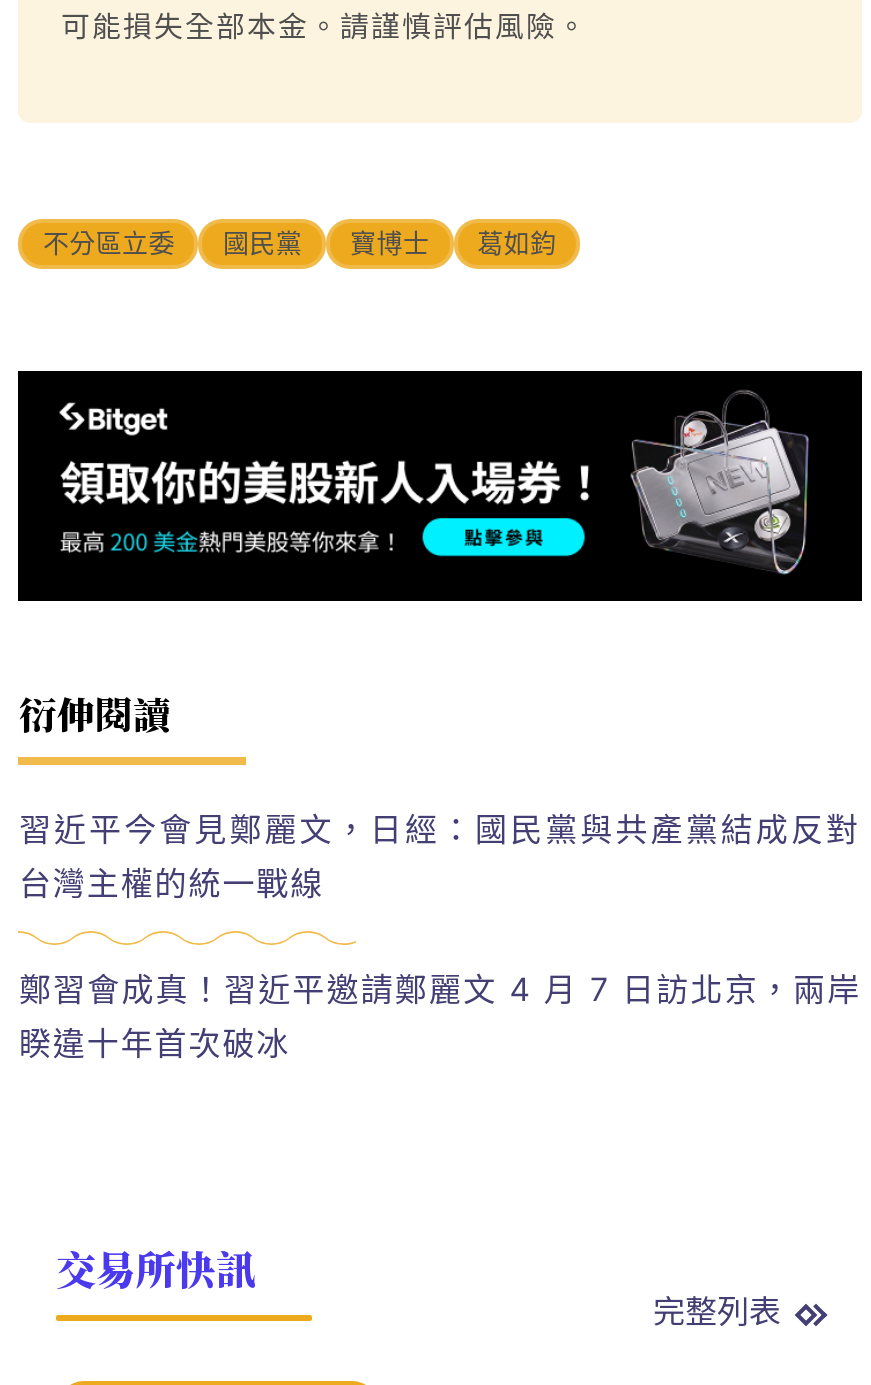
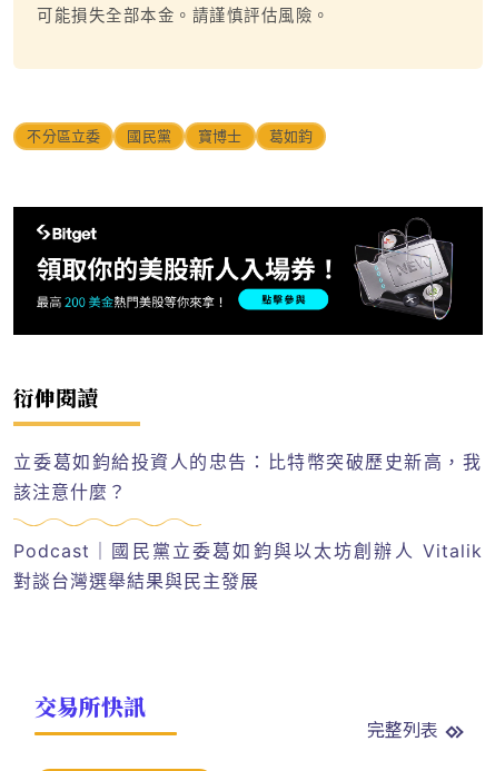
[19,809,861,903] 習近平今會見鄭麗文，日經：國民黨與共產黨結成反對 | 台灣主權的統一戰線 -> [14,450,482,503] 立委葛如鈞給投資人的忠告：比特幣突破歷史新高，我 | 該注意什麼？
[19,968,861,1062] 鄭習會成真！習近平邀請鄭麗文 4 月 7 日訪北京，兩岸 | 睽違十年首次破冰 -> [14,539,482,591] Podcast｜國民黨立委葛如鈞與以太坊創辦人 Vitalik | 對談台灣選舉結果與民主發展

